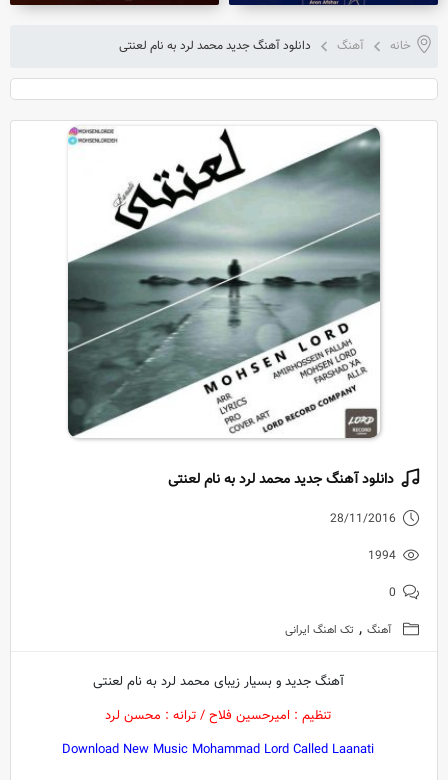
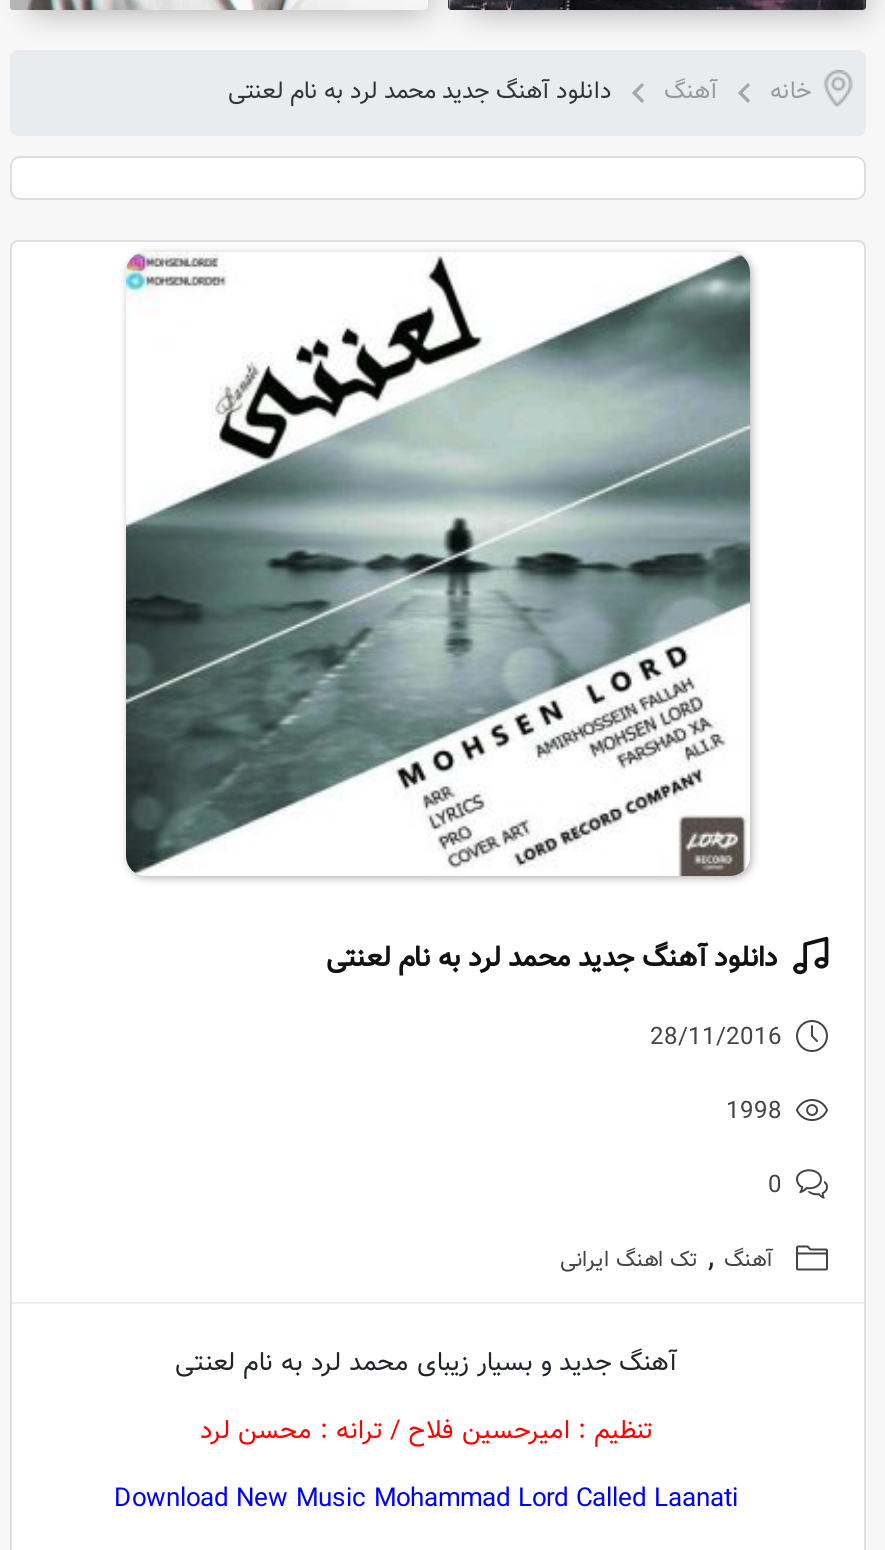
[368,547,396,565] 1994 -> [726,1095,782,1131] 1998

